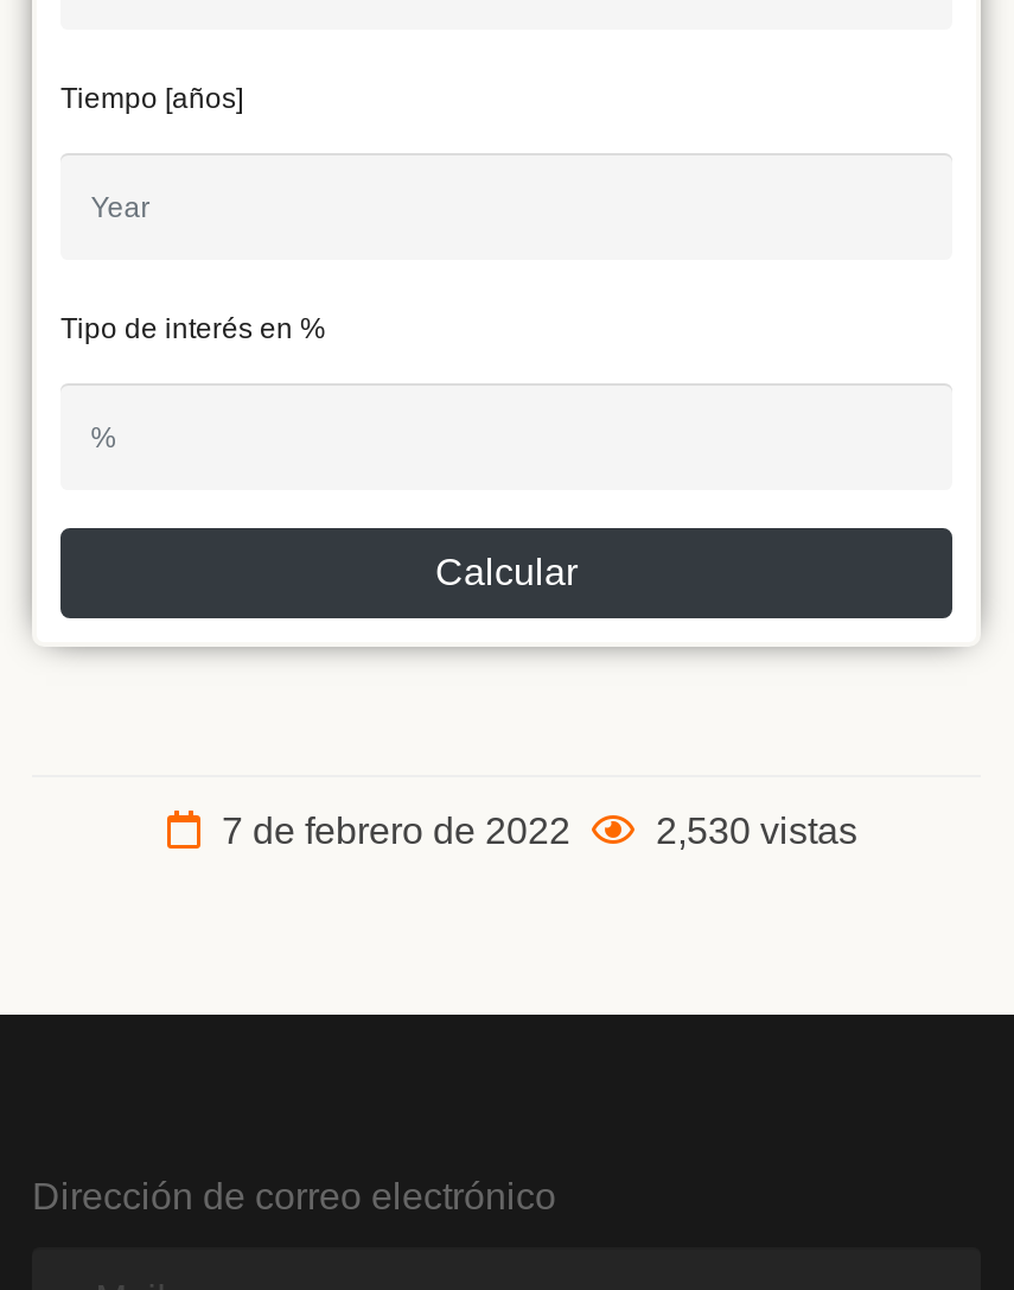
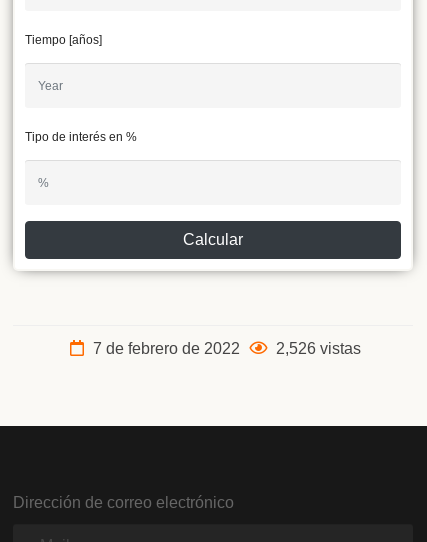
[212,810,857,851] 7 de febrero de 2022 2,530 vistas -> [89,340,361,357] 7 de febrero de 2022 2,526 vistas

